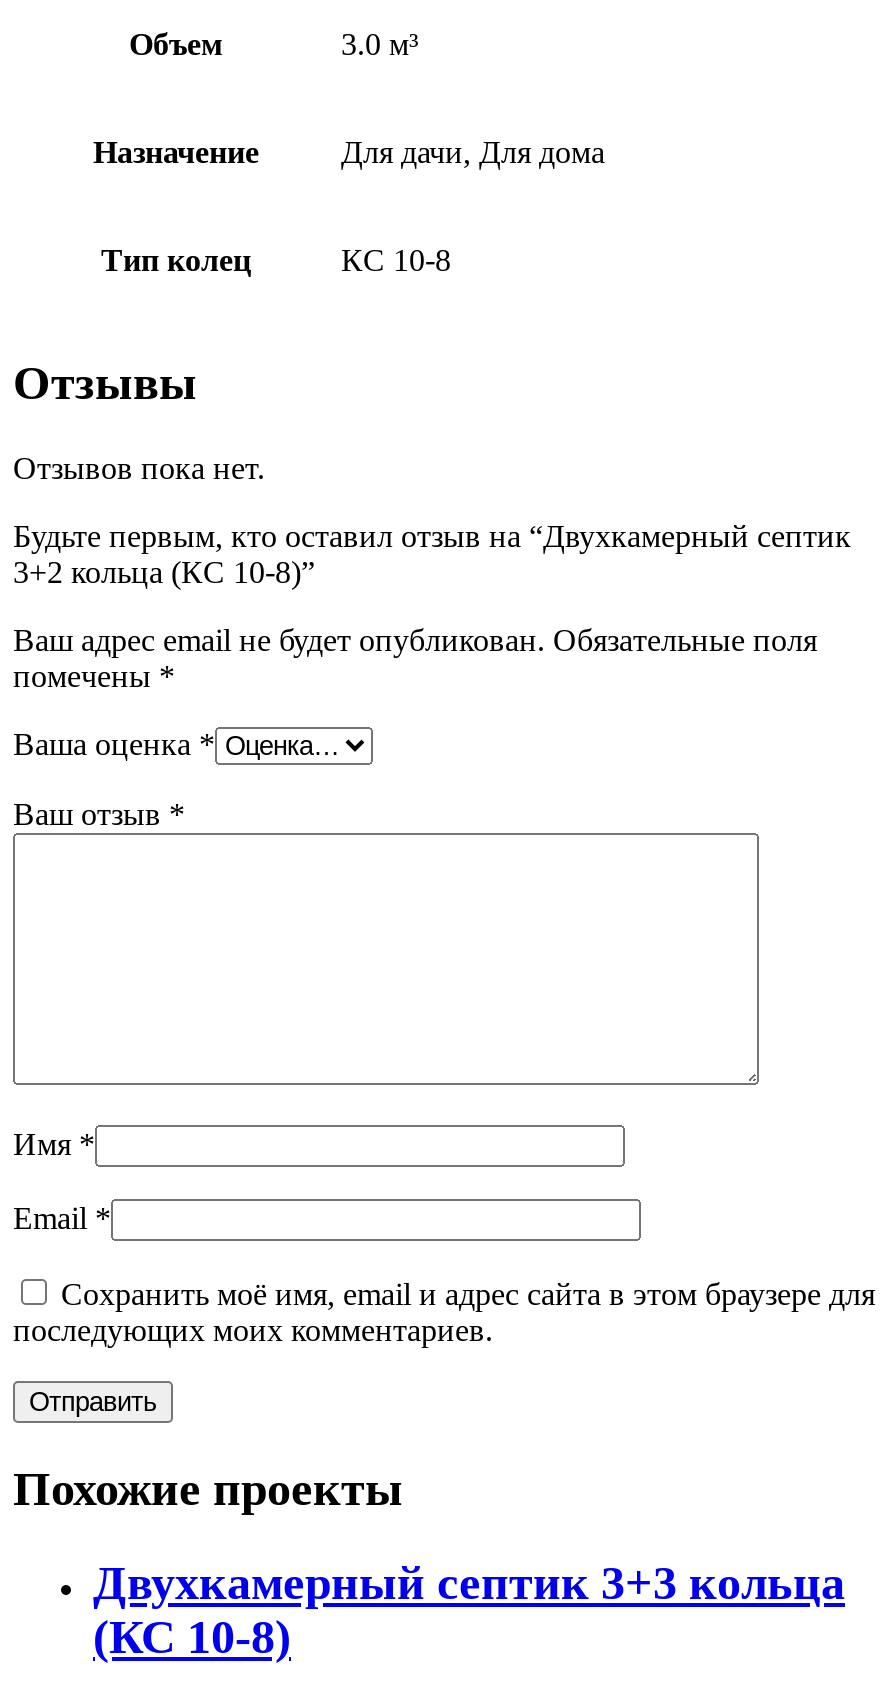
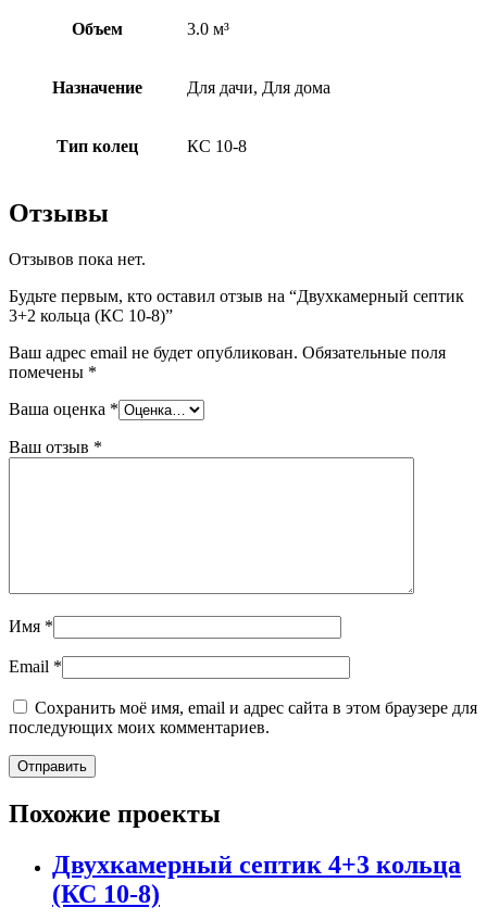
[93,1557,845,1609] Двухкамерный септик 3+3 кольца -> [52,850,461,879] Двухкамерный септик 4+3 кольца

